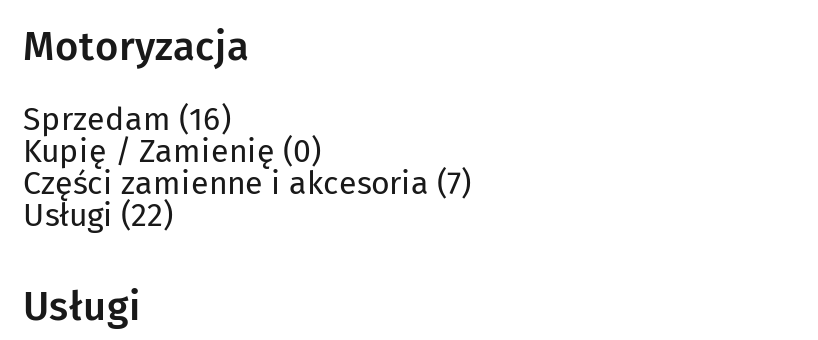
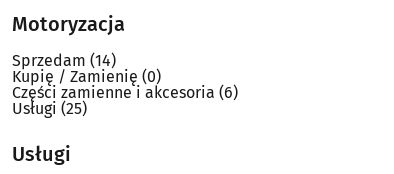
[23,101,231,139] Sprzedam (16) -> [12,51,116,70] Sprzedam (14)
[23,165,471,203] Części zamienne i akcesoria (7) -> [12,83,238,102] Części zamienne i akcesoria (6)
[23,197,173,235] Usługi (22) -> [12,99,87,118] Usługi (25)

